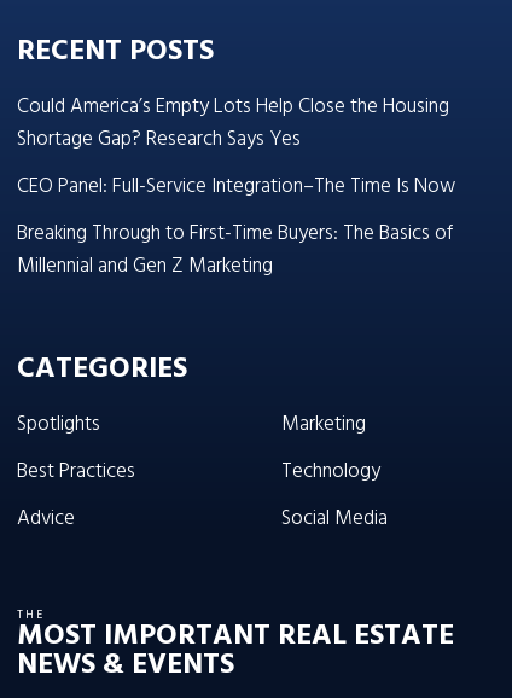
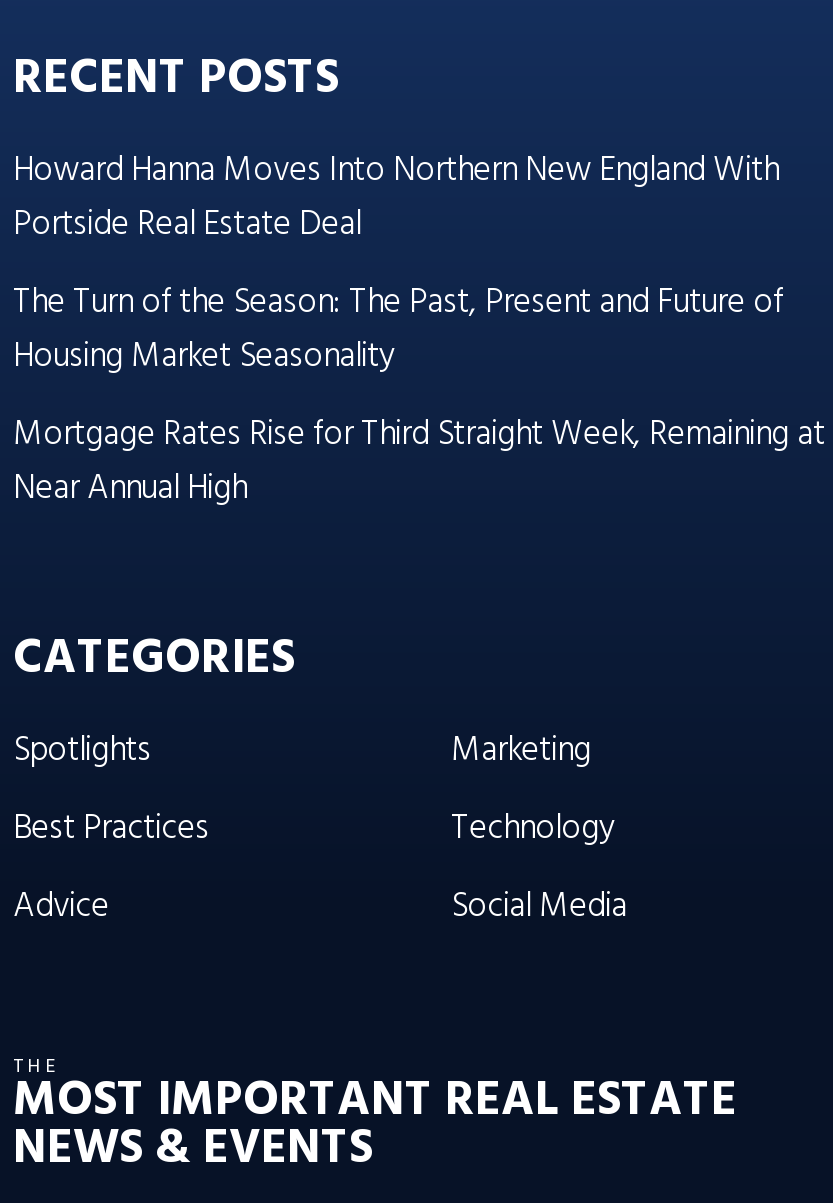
[17,91,455,283] Could America’s Empty Lots Help Close the Housing | Shortage Gap? Research Says Yes | CEO Panel: Full-Service Integration–The Time Is Now | Breaking Through to First-Time Buyers: The Basics of | Millennial and Gen Z Marketing -> [13,145,825,517] Howard Hanna Moves Into Northern New England With | Portside Real Estate Deal | The Turn of the Season: The Past, Present and Future of | Housing Market Seasonality | Mortgage Rates Rise for Third Straight Week, Remaining at | Near Annual High

